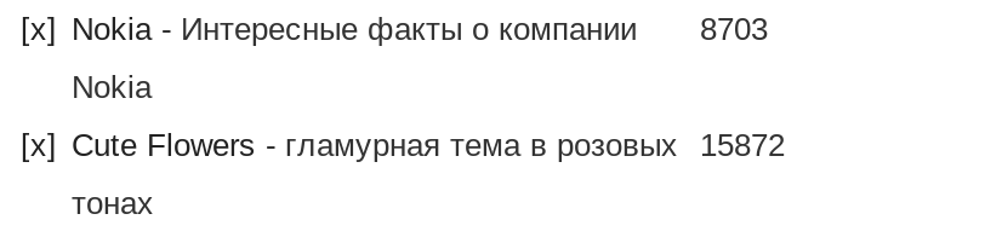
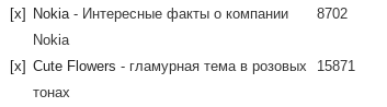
[21,11,768,47] [x] Nokia - Интересные факты о компании 8703 -> [10,5,348,21] [x] Nokia - Интересные факты о компании 8702
[21,127,785,163] [x] Cute Flowers - гламурная тема в розовых 15872 -> [10,57,355,74] [x] Cute Flowers - гламурная тема в розовых 15871

